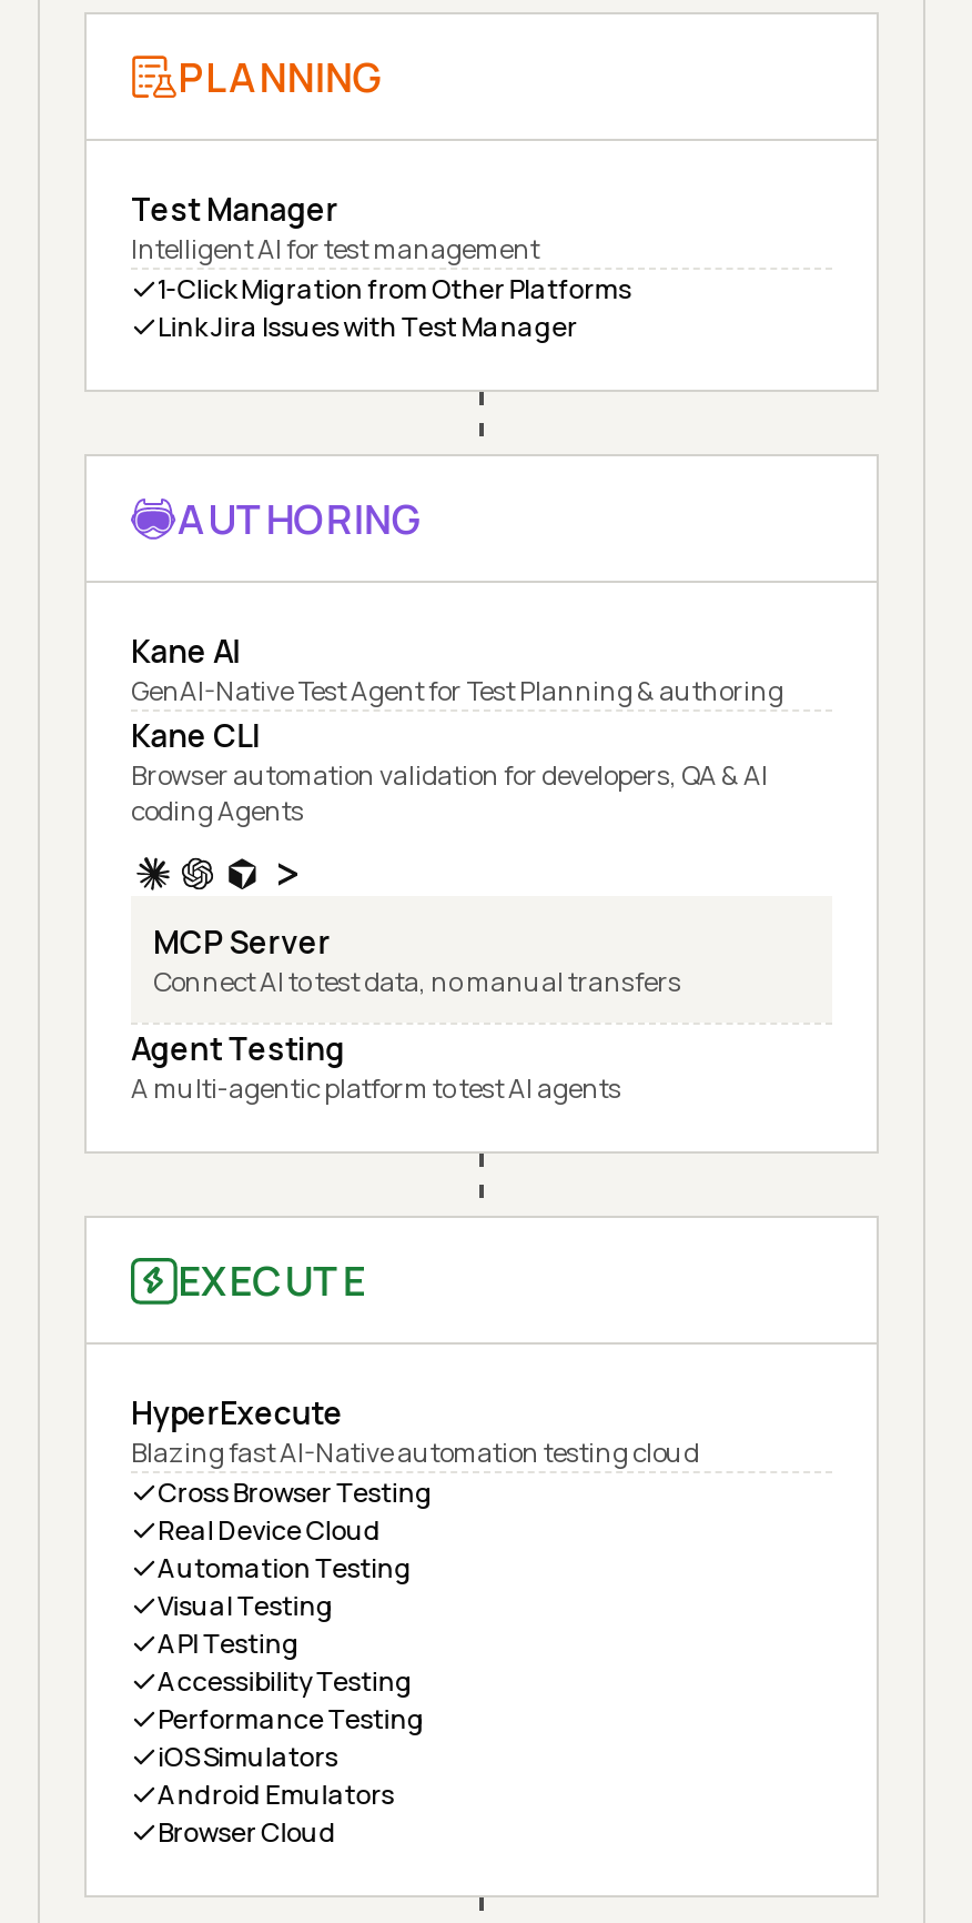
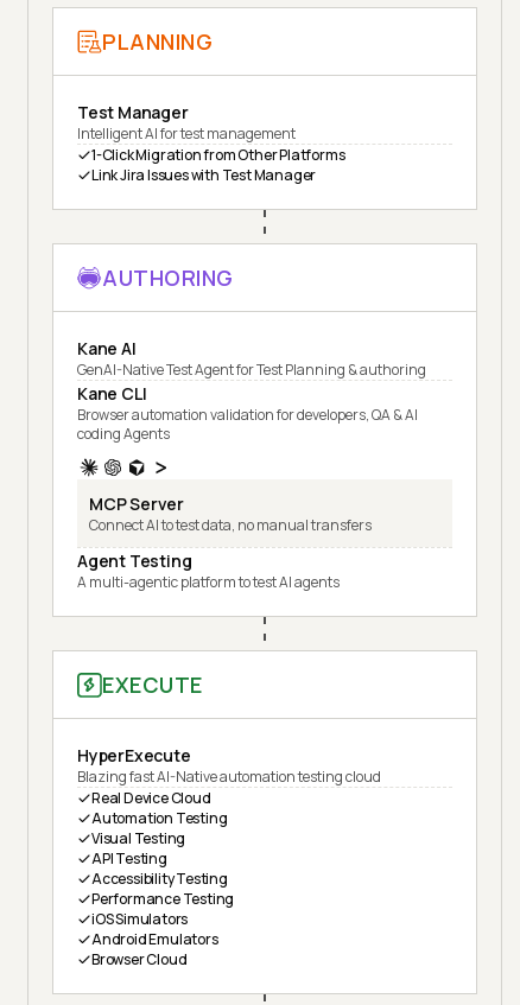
[158,1474,432,1512] Cross Browser Testing -> none

